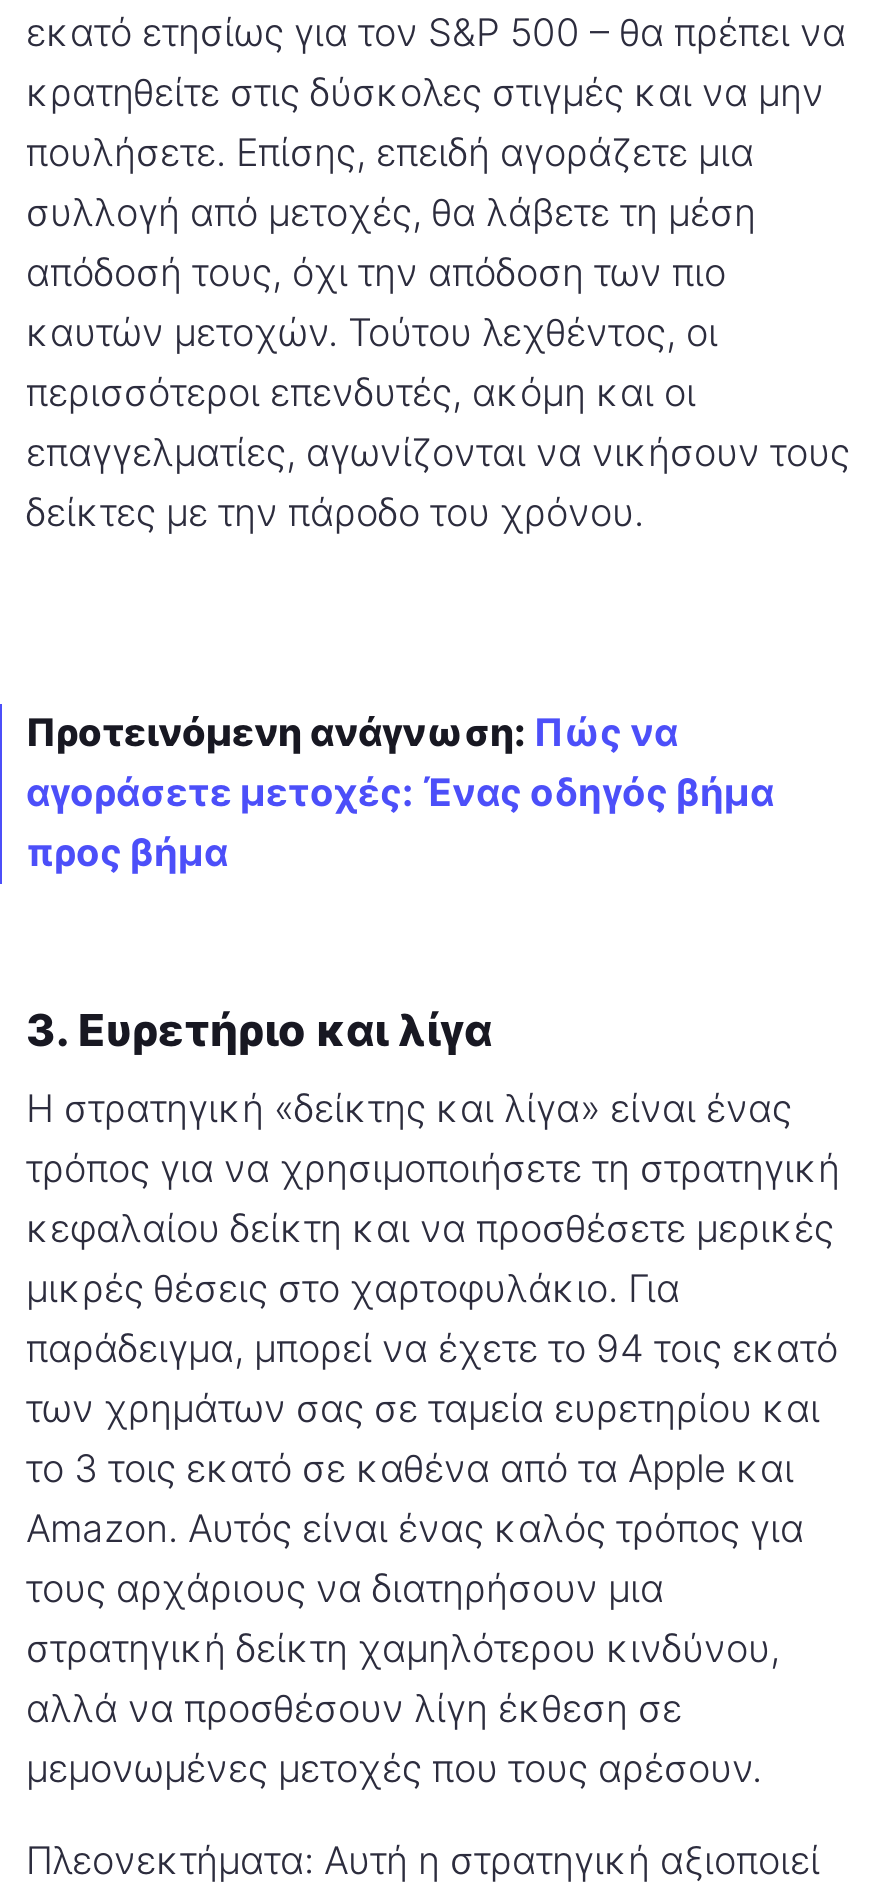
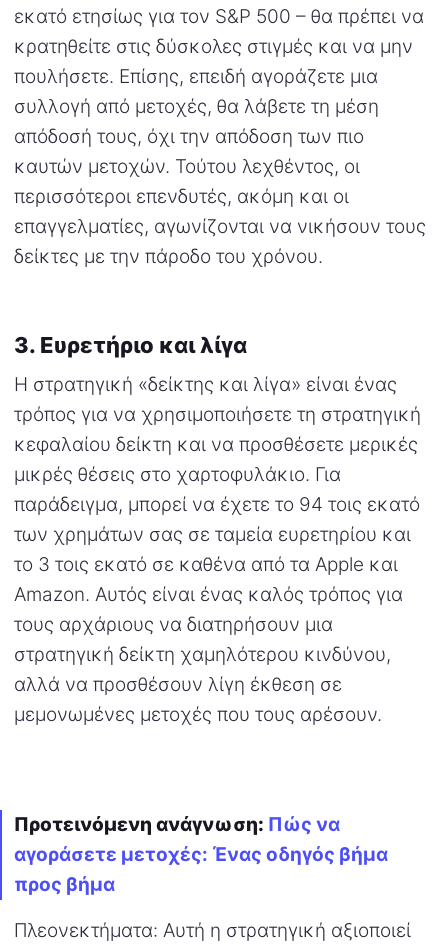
moved [26,709,774,875] -> [14,813,388,896]: Προτεινόμενη ανάγνωση: Πώς να | αγοράσετε μετοχές: Ένας οδηγός βήμα | προς βήμα
moved [26,1003,840,1791] -> [14,332,421,726]: 3. Ευρετήριο και λίγα | Η στρατηγική «δείκτης και λίγα» είναι ένας | τρόπος για να χρησιμοποιήσετε τη στρατηγική | ... | αλλά να προσθέσουν λίγη έκθεση σε | μεμονωμένες μετοχές που τους αρέσουν.

